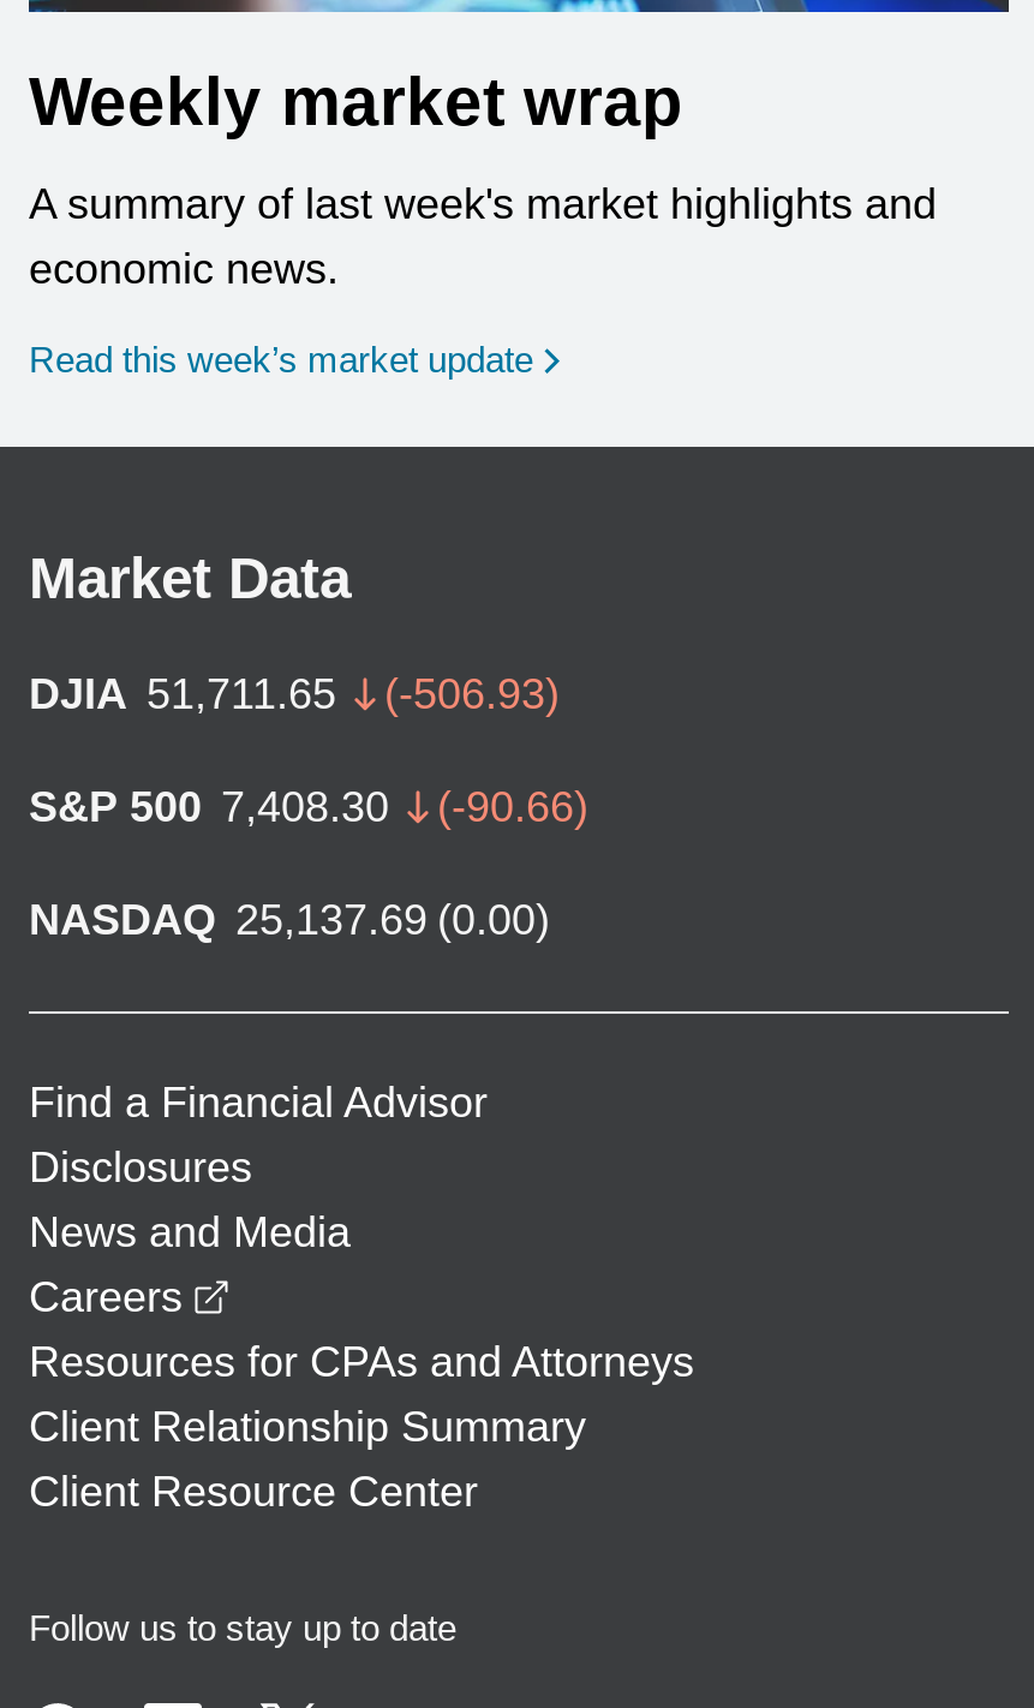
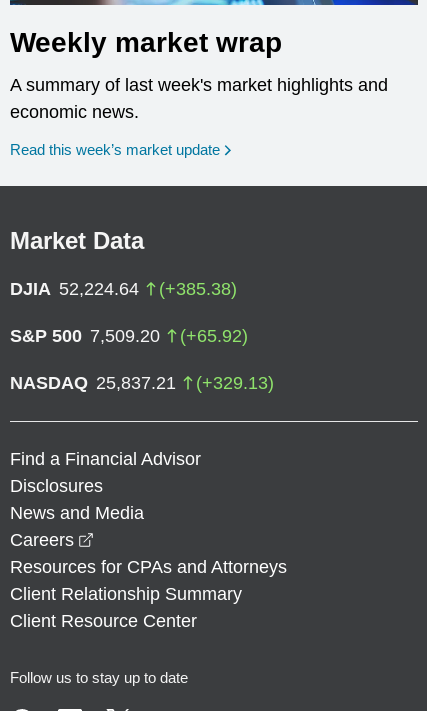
[29,670,560,718] DJIA 51,711.65 | (-506.93) -> [10,279,237,299] DJIA 52,224.64 | (+385.38)
[29,783,588,831] S&P 500 7,408.30 | (-90.66) -> [10,326,248,346] S&P 500 7,509.20 | (+65.92)
[29,896,550,944] NASDAQ 25,137.69 (0.00) -> [10,373,274,393] NASDAQ 25,837.21 | (+329.13)

